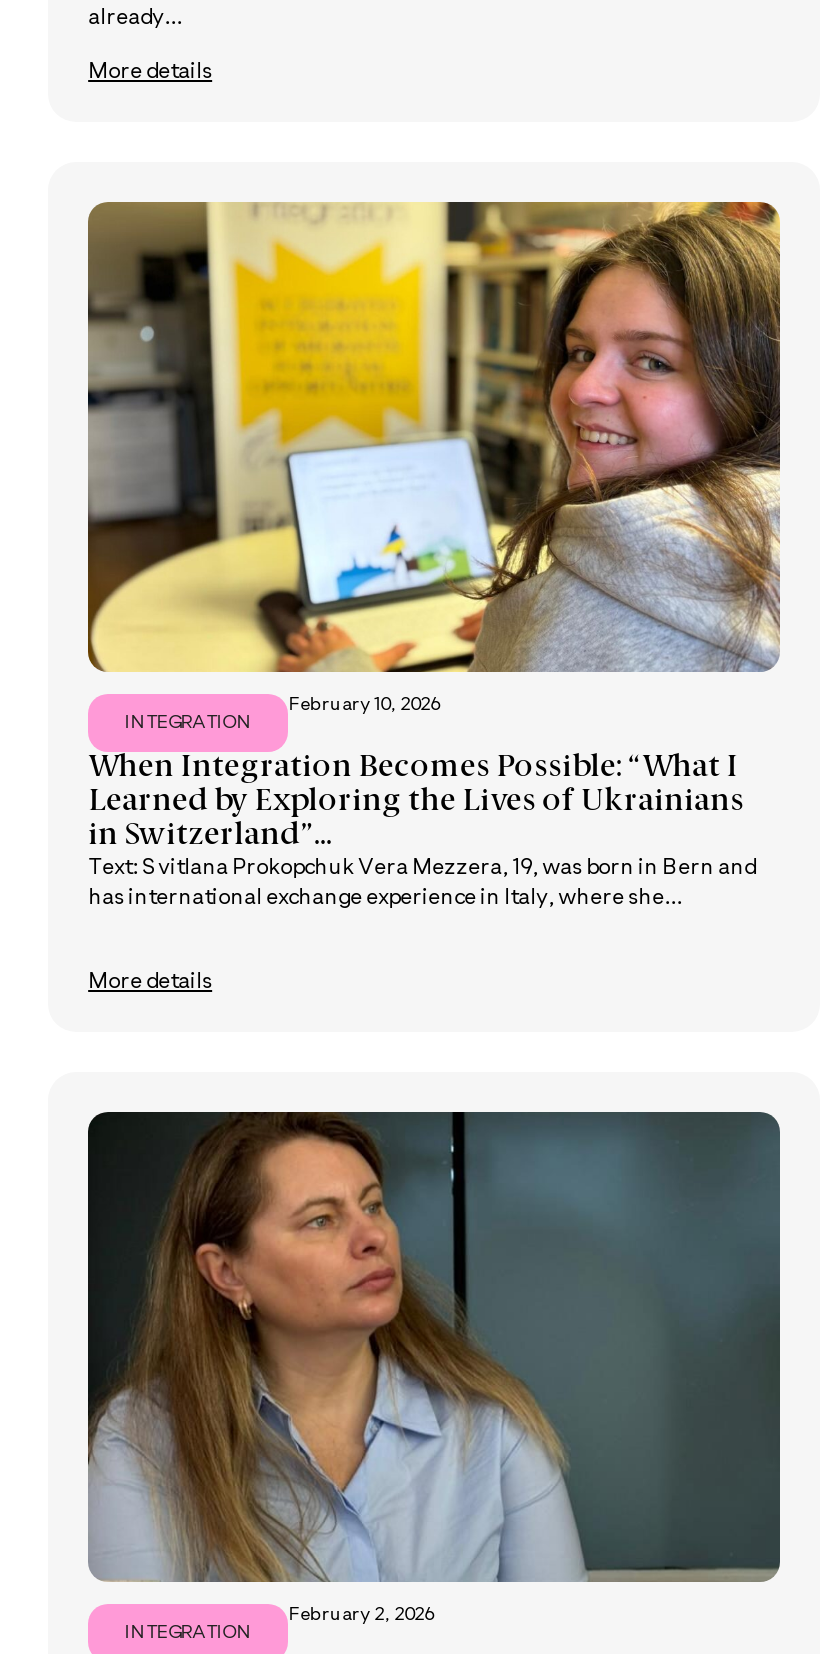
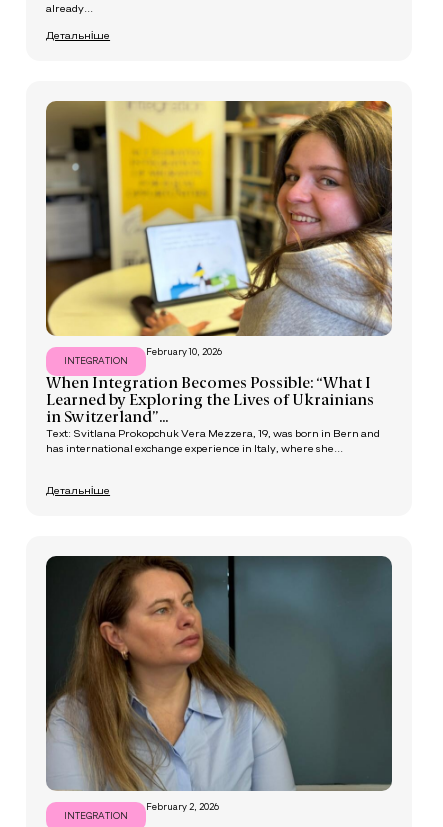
[88,62,212,82] More details -> [46,31,110,41] Детальніше
[88,972,212,992] More details -> [46,486,110,496] Детальніше

